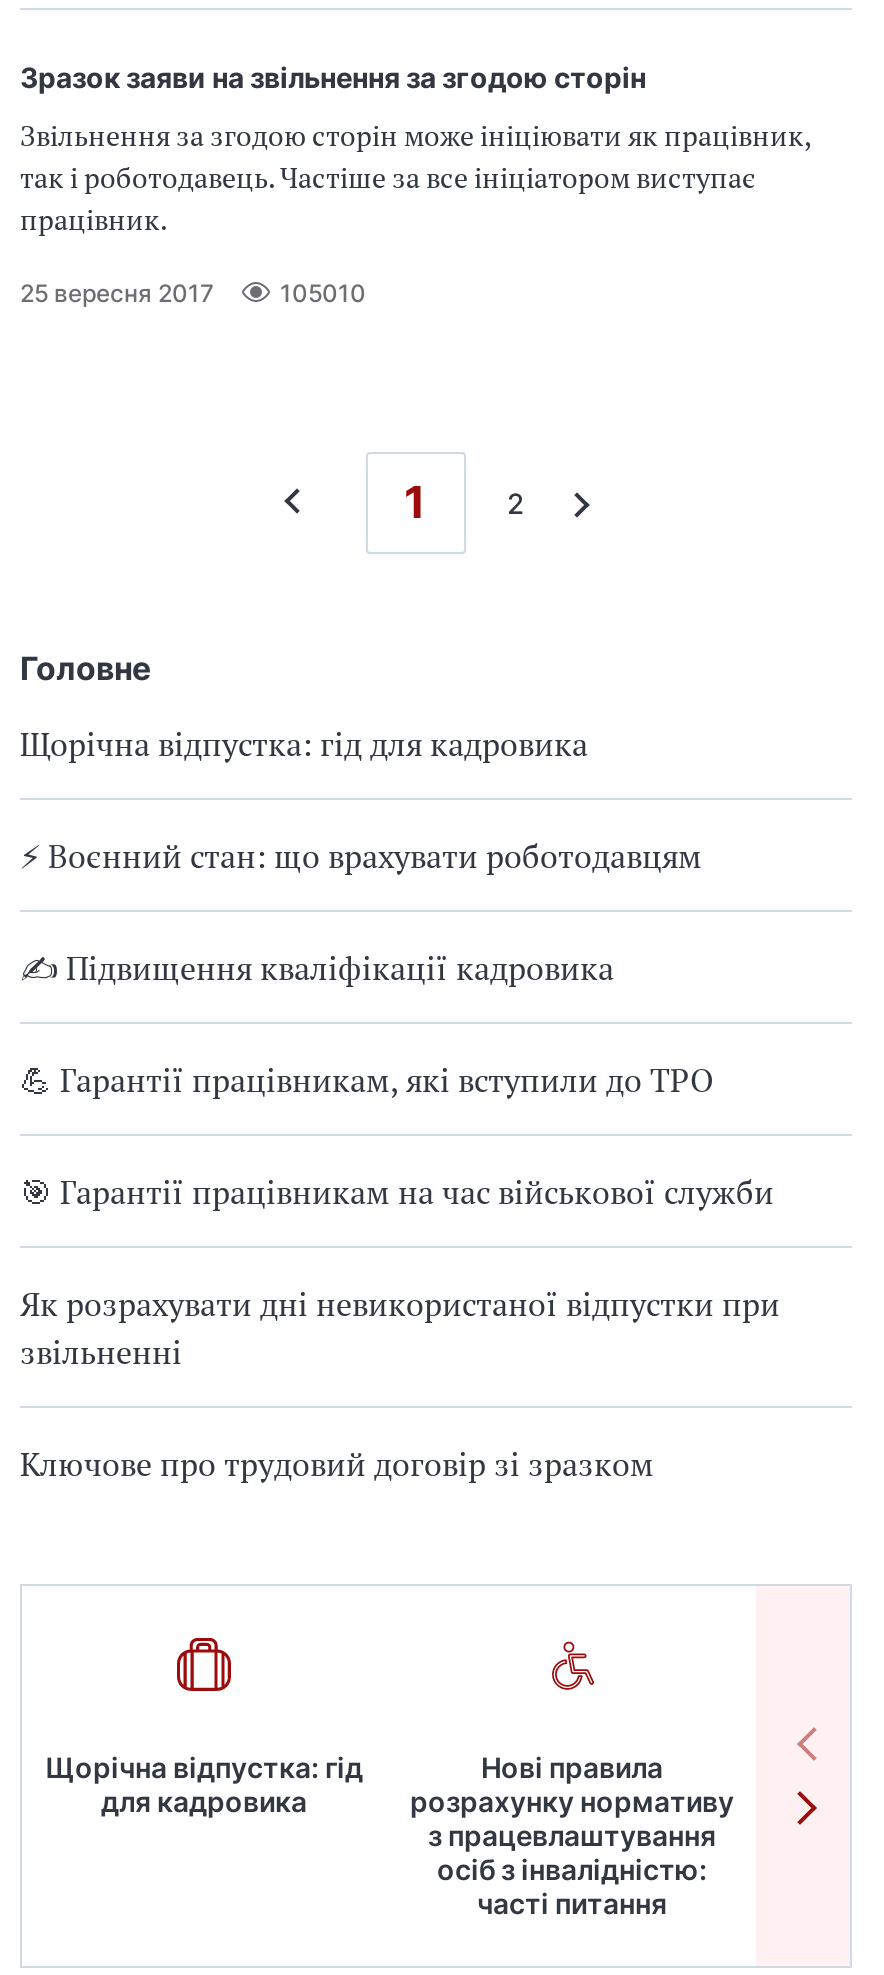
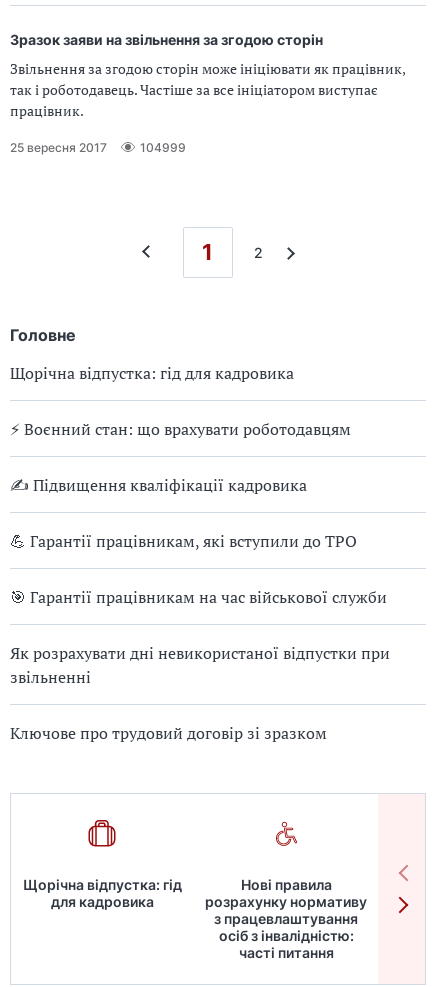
[280,277,366,307] 105010 -> [140,139,186,154] 104999

